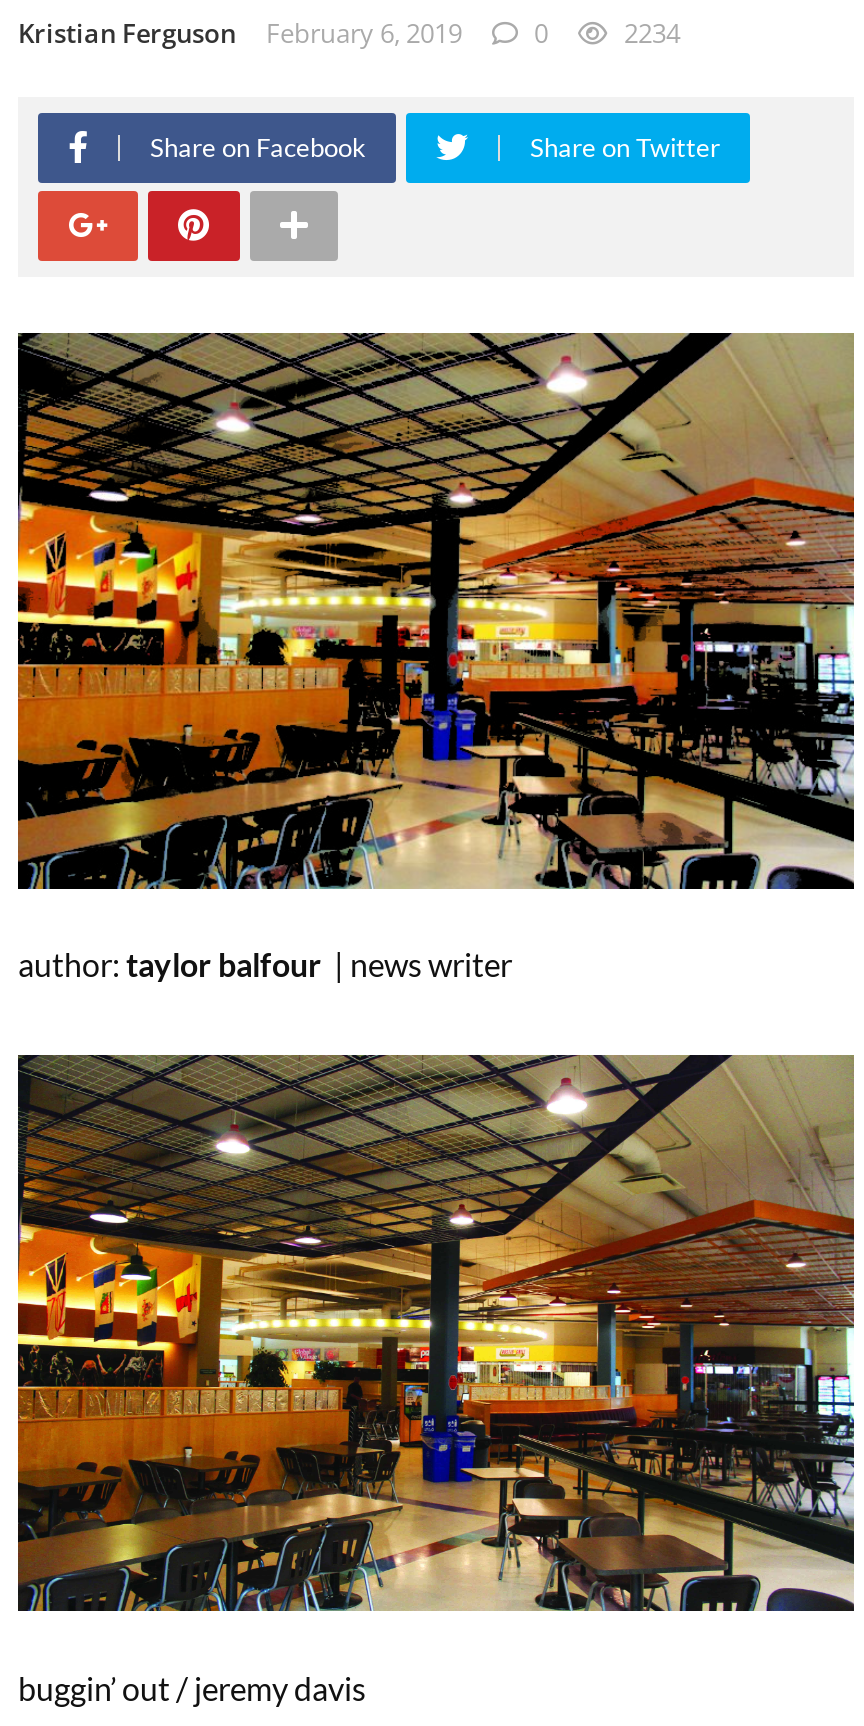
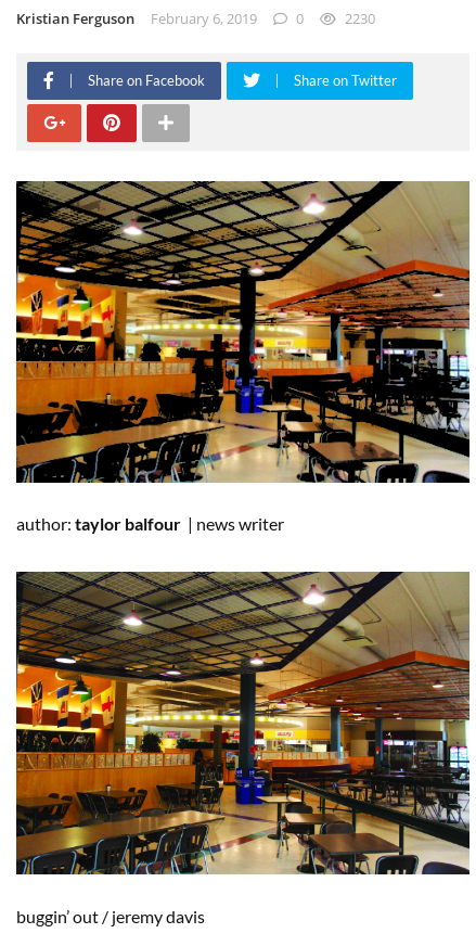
[624,14,680,50] 2234 -> [345,8,375,28] 2230

